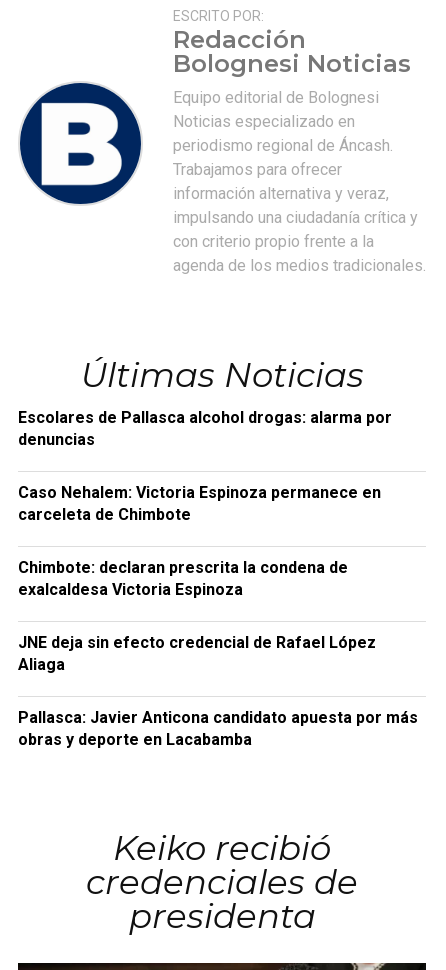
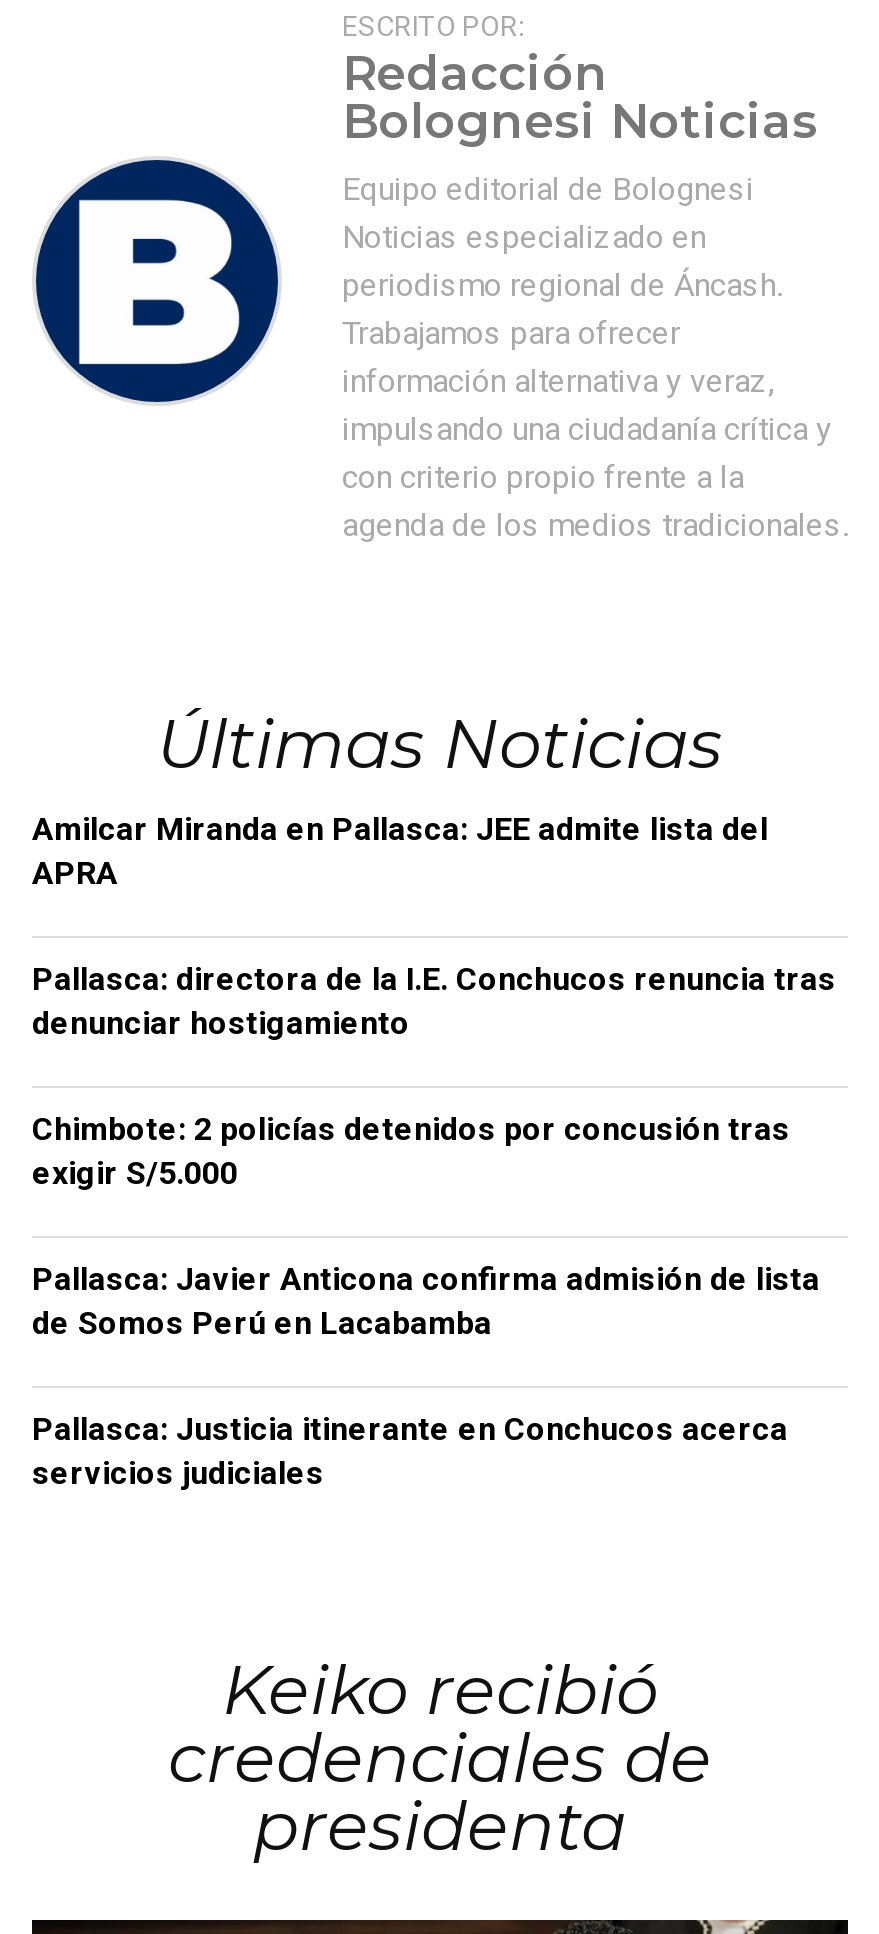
[18,408,392,449] Escolares de Pallasca alcohol drogas: alarma por | denuncias -> [32,810,768,892] Amilcar Miranda en Pallasca: JEE admite lista del | APRA
[18,483,381,524] Caso Nehalem: Victoria Espinoza permanece en | carceleta de Chimbote -> [32,960,836,1042] Pallasca: directora de la I.E. Conchucos renuncia tras | denunciar hostigamiento
[18,558,348,599] Chimbote: declaran prescrita la condena de | exalcaldesa Victoria Espinoza -> [32,1110,790,1192] Chimbote: 2 policías detenidos por concusión tras | exigir S/5.000
[18,633,376,674] JNE deja sin efecto credencial de Rafael López | Aliaga -> [32,1260,820,1342] Pallasca: Javier Anticona confirma admisión de lista | de Somos Perú en Lacabamba
[18,708,418,749] Pallasca: Javier Anticona candidato apuesta por más | obras y deporte en Lacabamba -> [32,1410,788,1492] Pallasca: Justicia itinerante en Conchucos acerca | servicios judiciales

